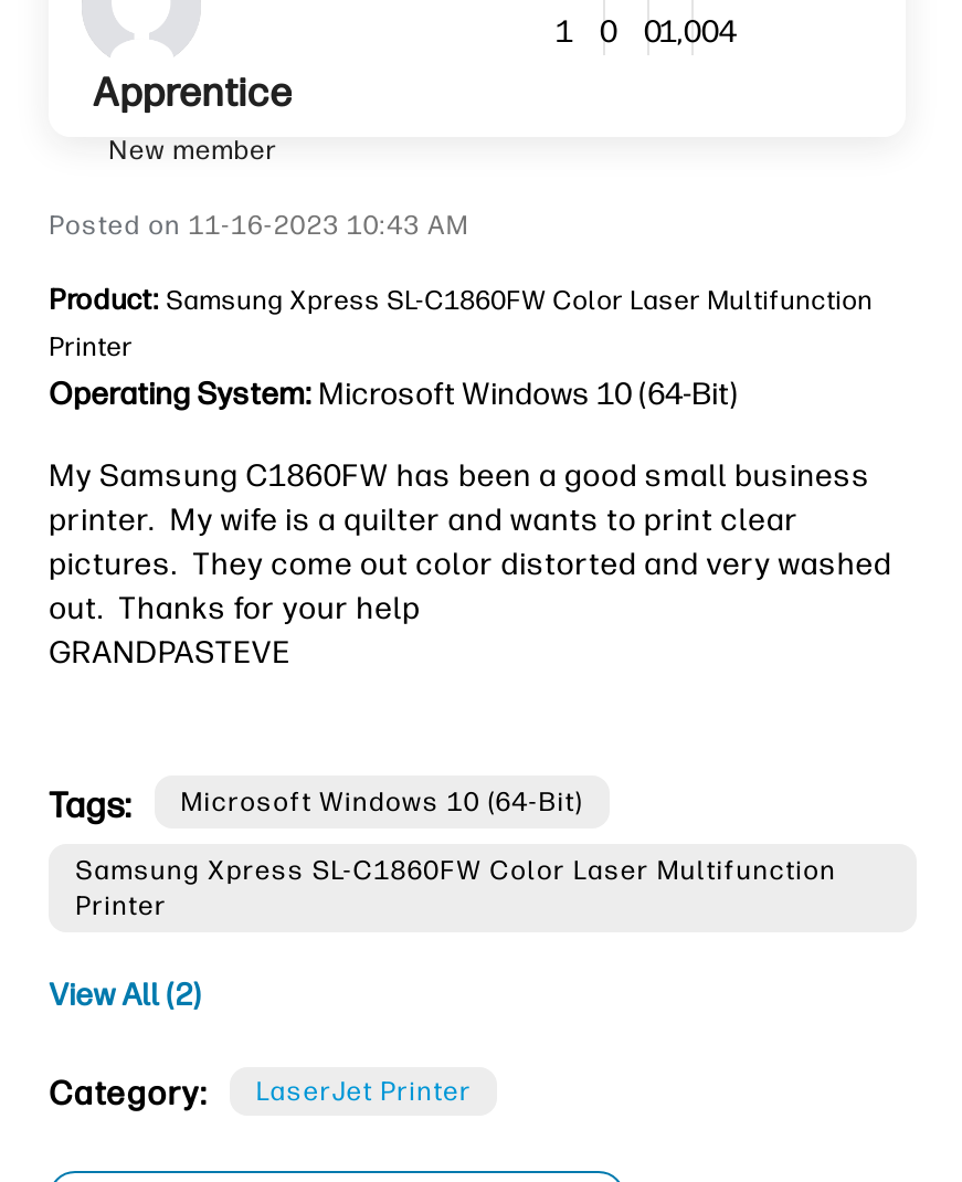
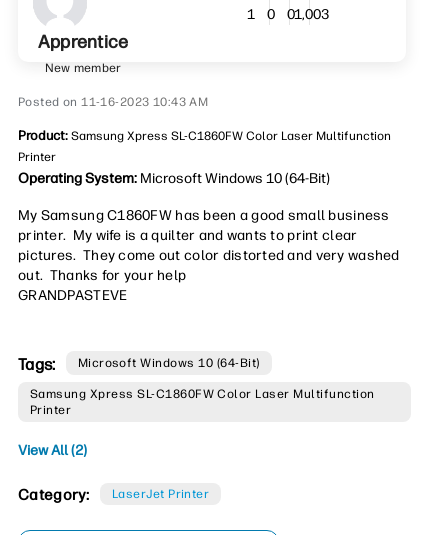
[555,12,736,51] 1 0 01,004 -> [247,5,329,23] 1 0 01,003

